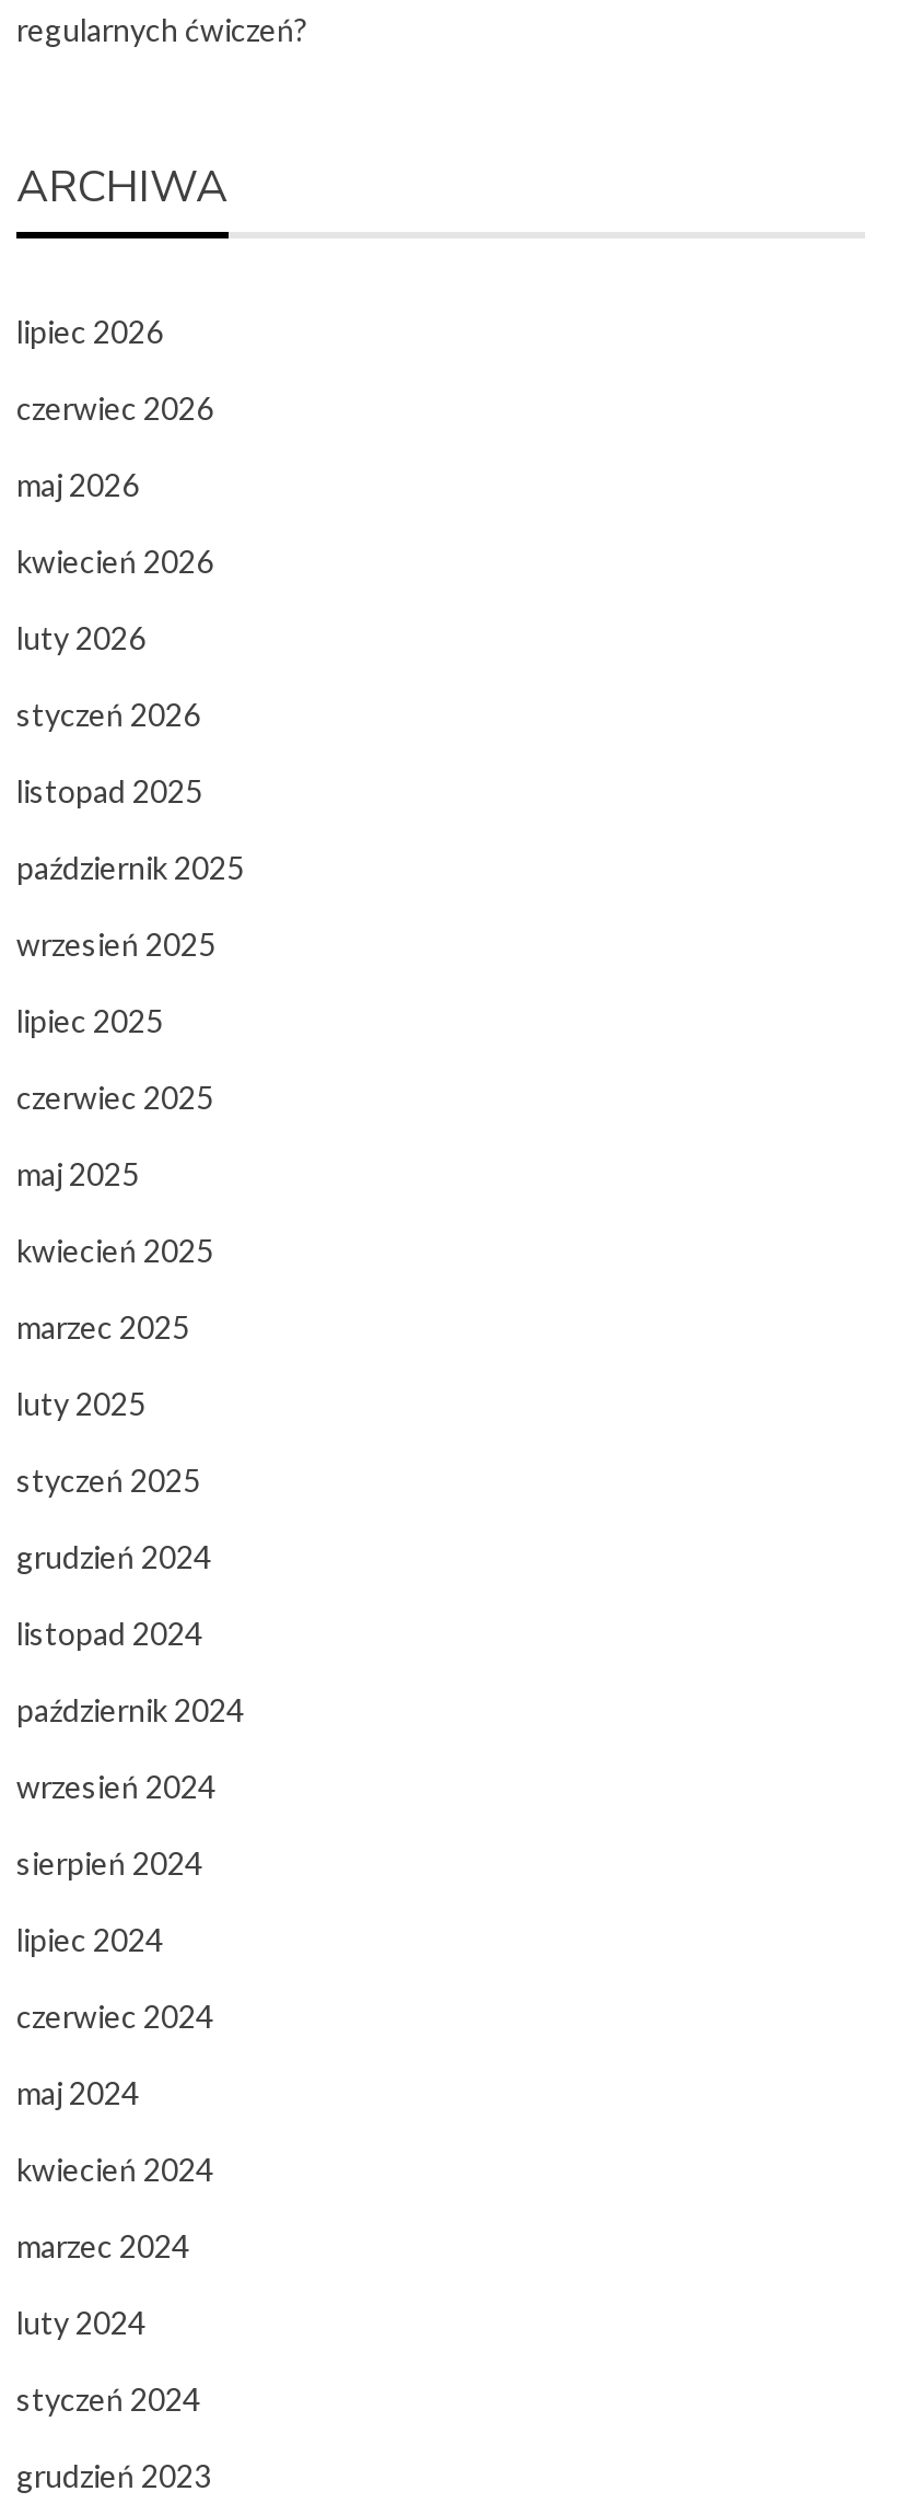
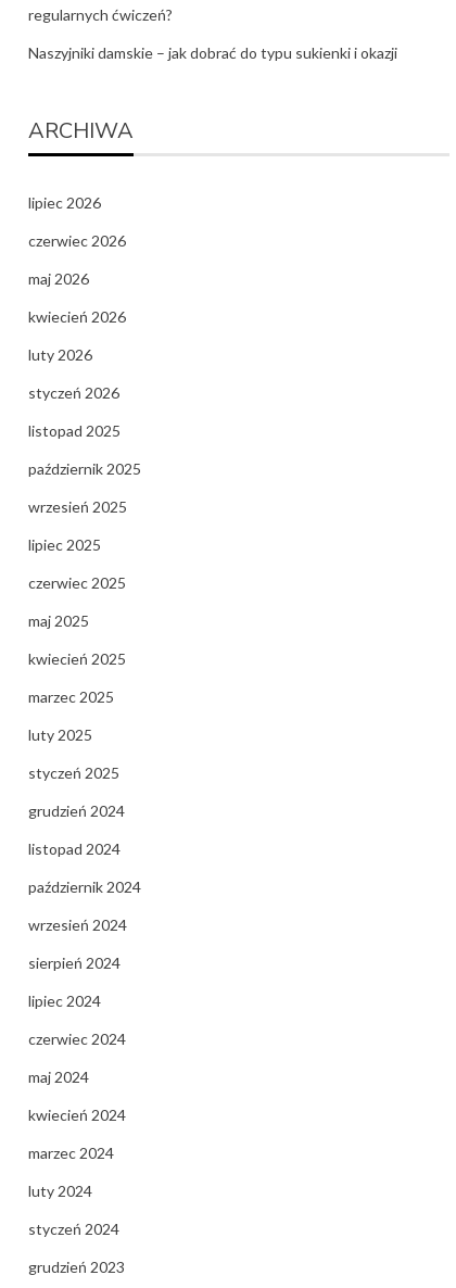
none -> [28,43,397,61] Naszyjniki damskie – jak dobrać do typu sukienki i okazji

